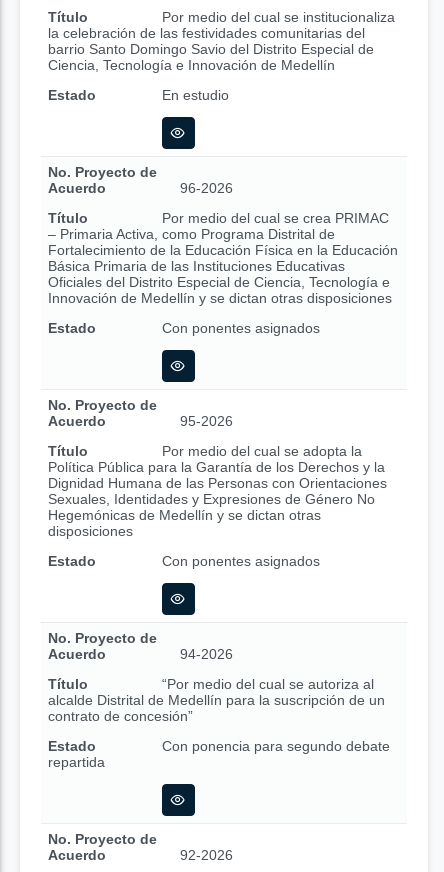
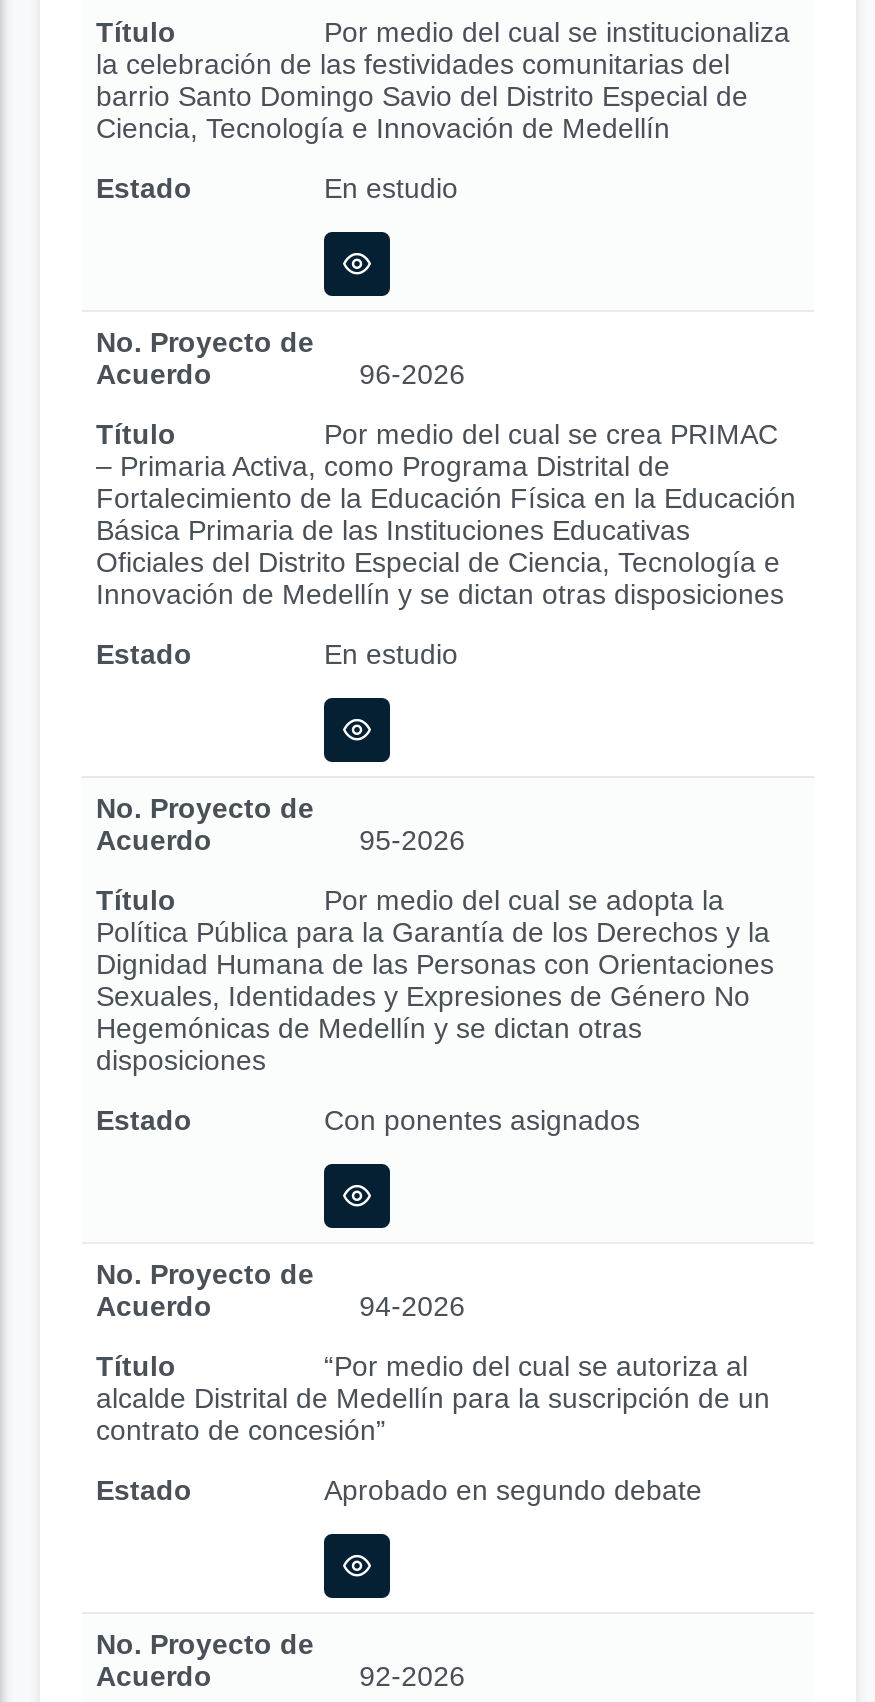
[162,320,320,336] Con ponentes asignados -> [324,638,458,670] En estudio
[48,738,390,770] Con ponencia para segundo debate | repartida -> [324,1474,702,1506] Aprobado en segundo debate

